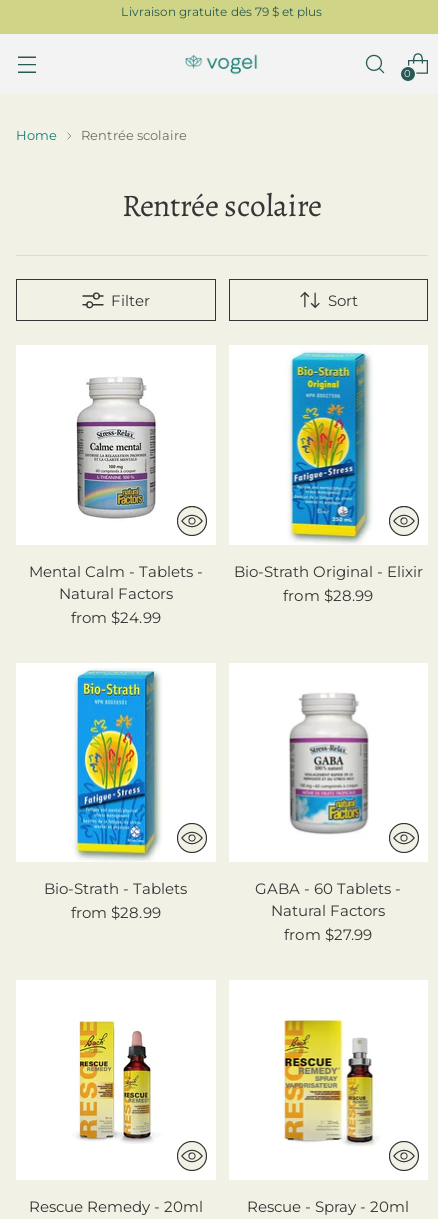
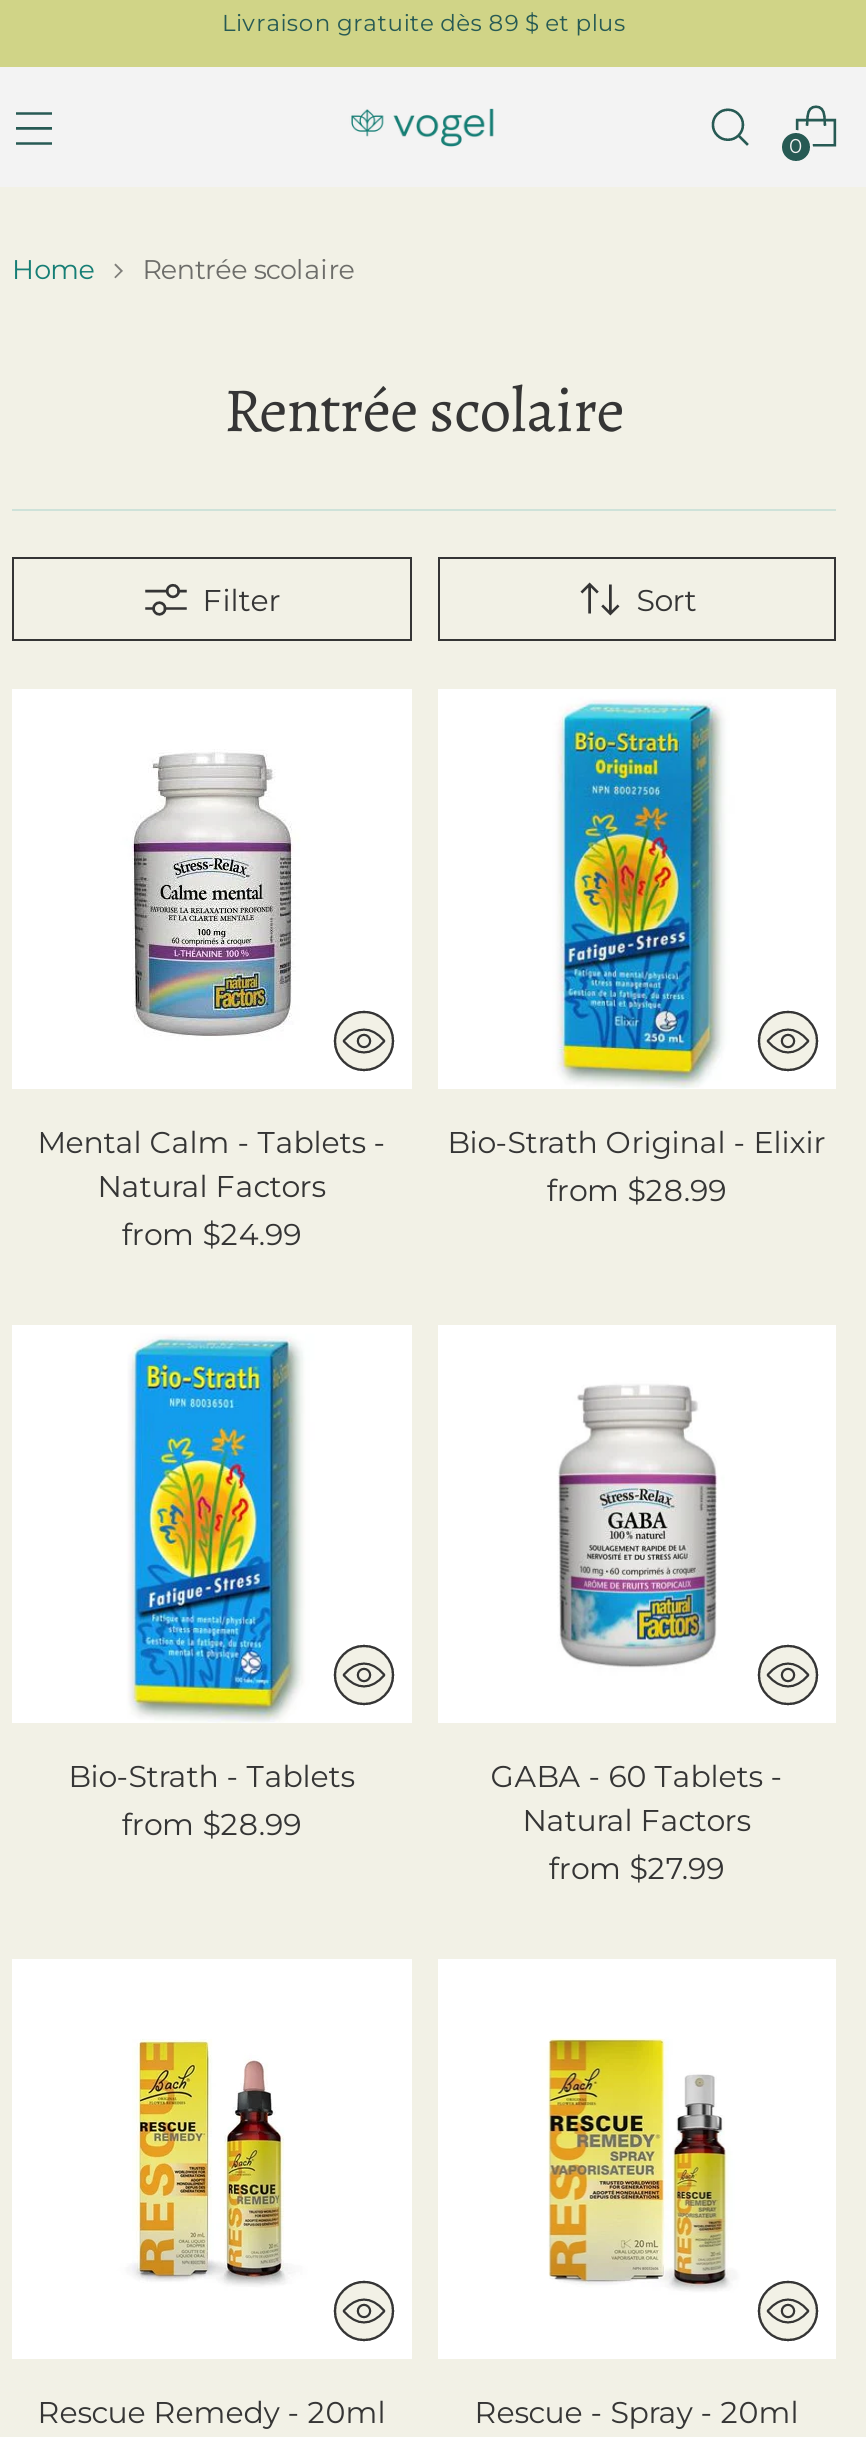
[121,5,322,19] Livraison gratuite dès 79 $ et plus -> [222,9,626,37] Livraison gratuite dès 89 $ et plus

